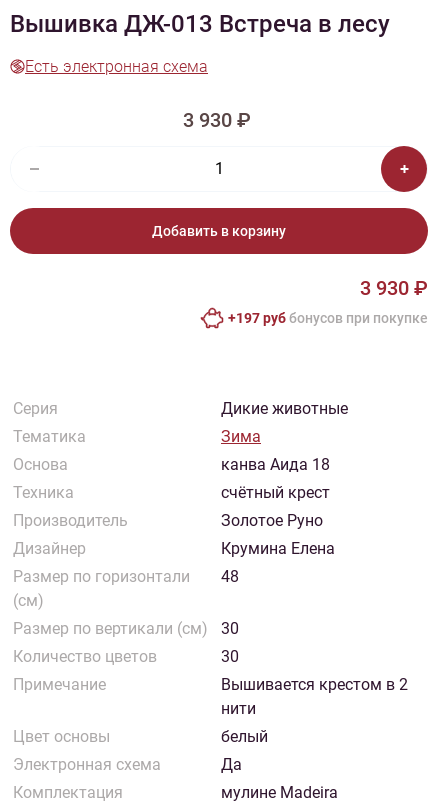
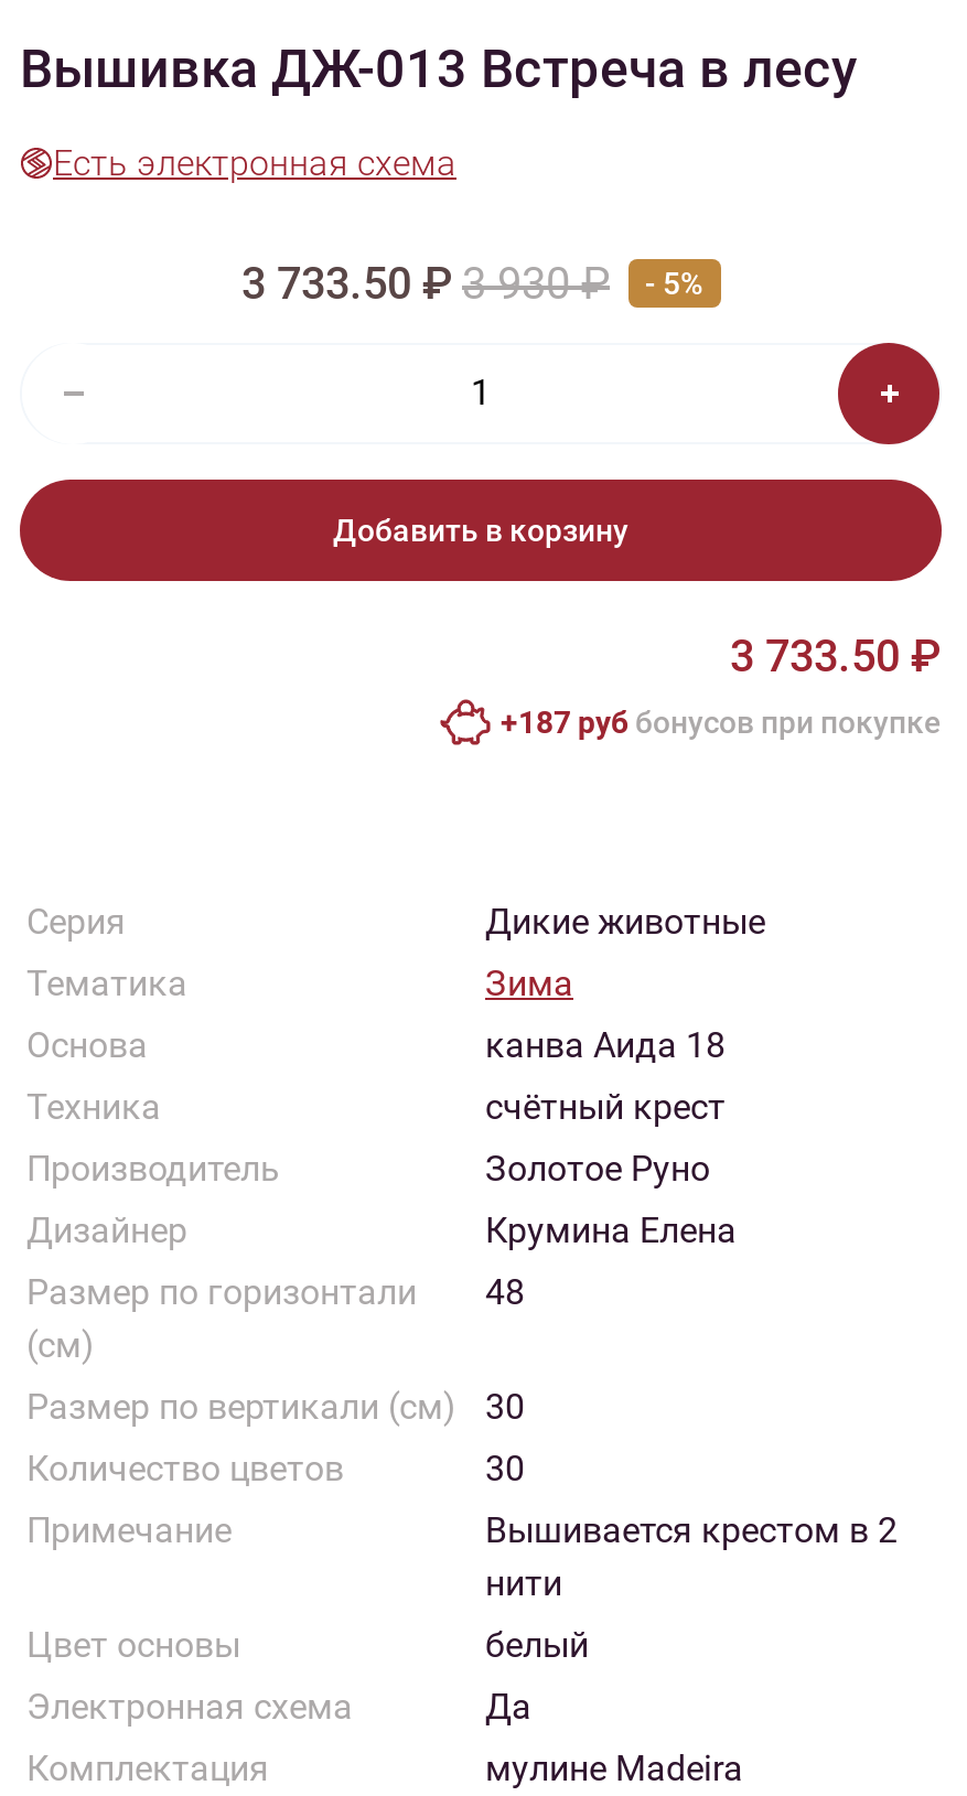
[183,108,251,132] 3 930 ₽ -> [241,257,702,310] 3 733.50 ₽ 3 930 ₽ | - 5%
[360,276,428,300] 3 930 ₽ -> [730,630,942,682] 3 733.50 ₽
[228,310,428,326] +197 руб бонусов при покупке -> [501,705,942,740] +187 руб бонусов при покупке

